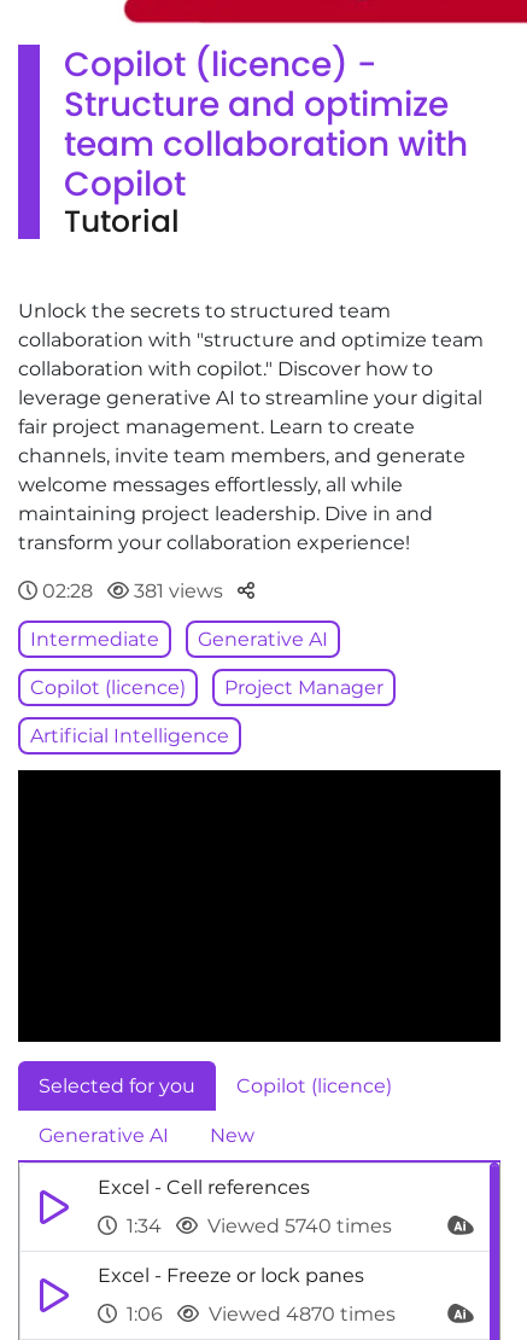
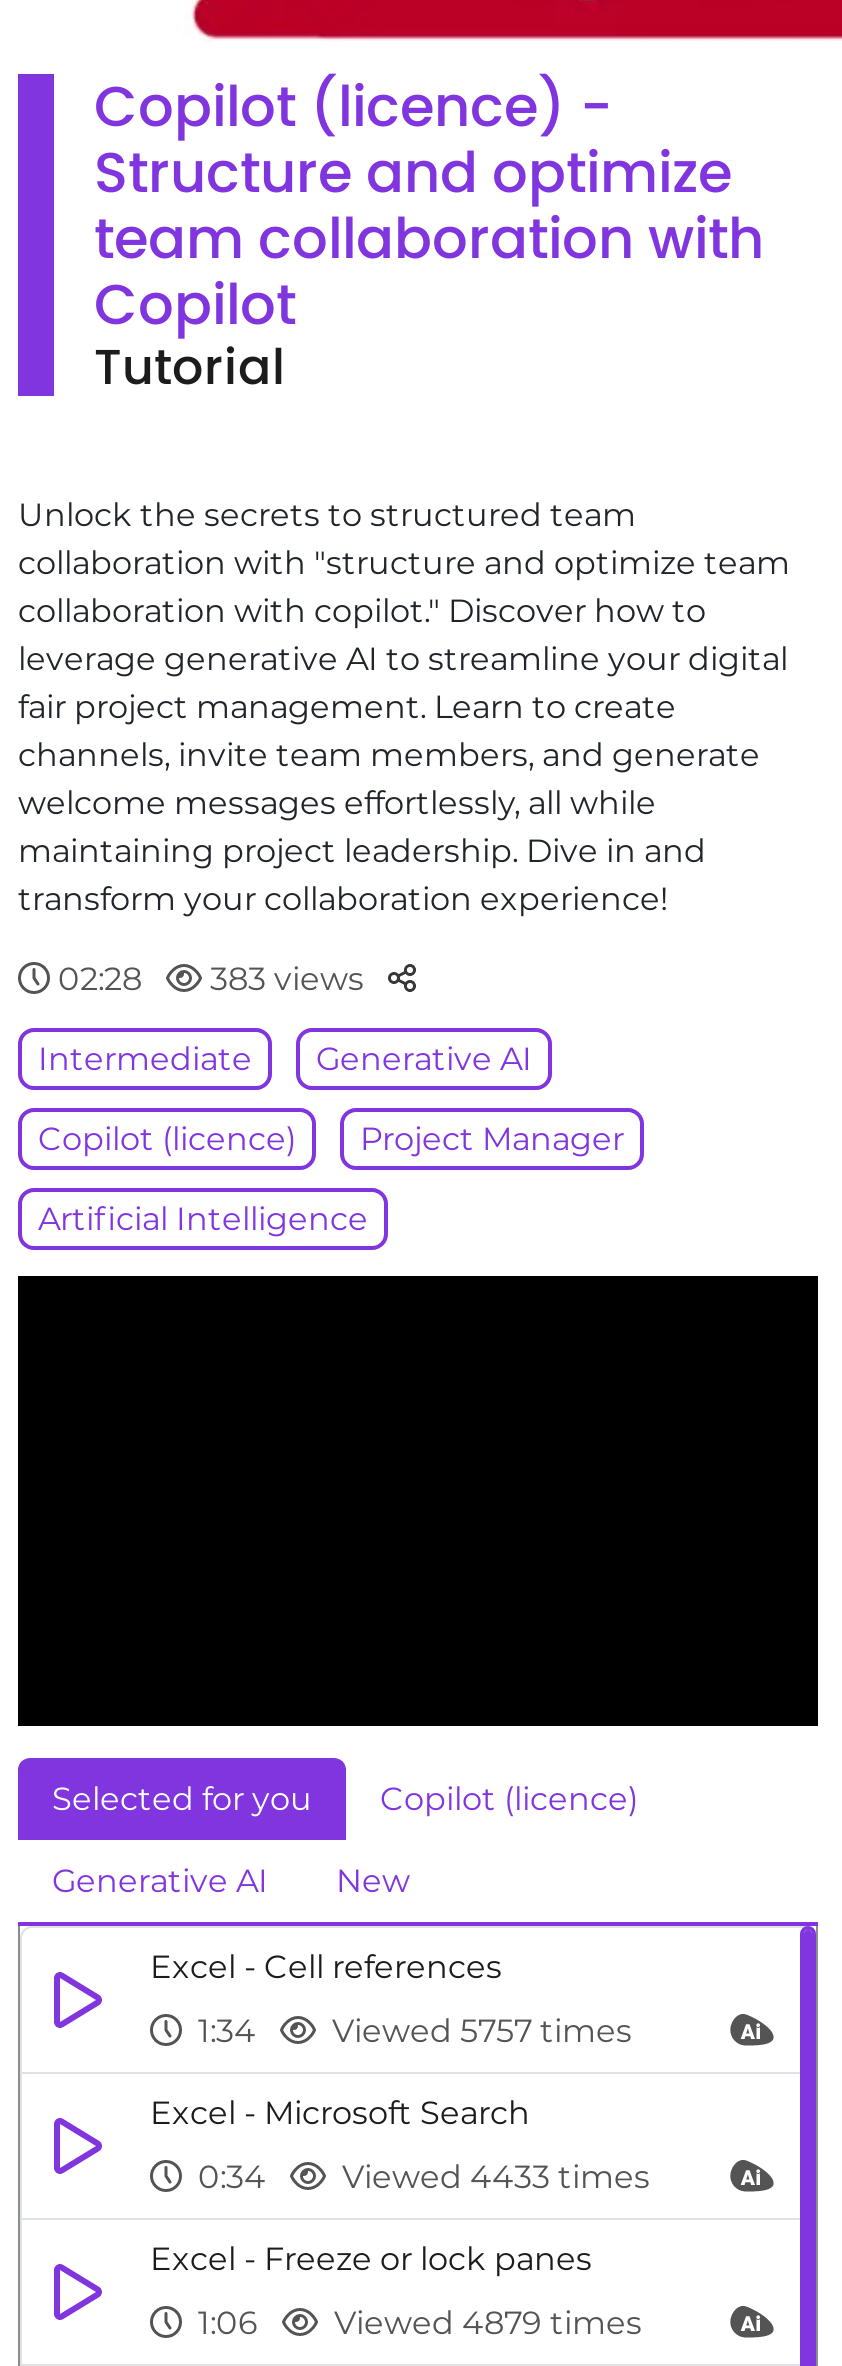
[129,579,223,602] 381 views -> [202,960,364,998] 383 views
[203,1214,392,1237] Viewed 5740 times -> [150,2012,650,2196] Viewed 5757 times | Excel - Microsoft Search | 0:34 | Viewed 4433 times
[122,1303,396,1326] 1:06 Viewed 4870 times -> [190,2304,642,2342] 1:06 Viewed 4879 times

